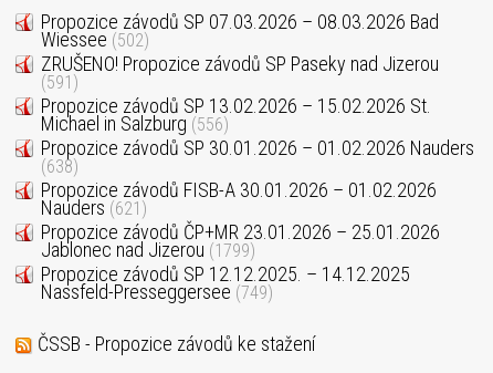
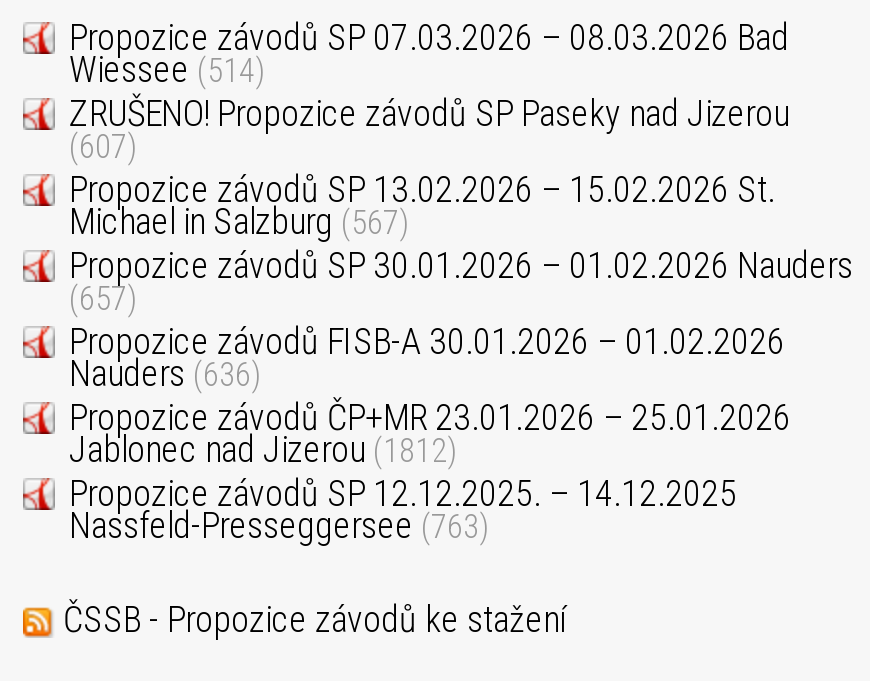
[41,27,149,50] Wiessee(502) -> [69,47,265,89] Wiessee(514)
[41,71,78,92] (591) -> [69,127,137,165] (607)
[41,111,229,134] Michael in Salzburg(556) -> [69,199,409,241] Michael in Salzburg(567)
[41,156,78,177] (638) -> [69,279,137,317] (657)
[41,195,147,219] Nauders(621) -> [69,351,261,393] Nauders(636)
[41,237,255,261] Jablonec nad Jizerou (1799) -> [69,427,457,469] Jablonec nad Jizerou (1812)
[41,279,273,303] Nassfeld-Presseggersee (749) -> [69,503,489,545] Nassfeld-Presseggersee (763)

